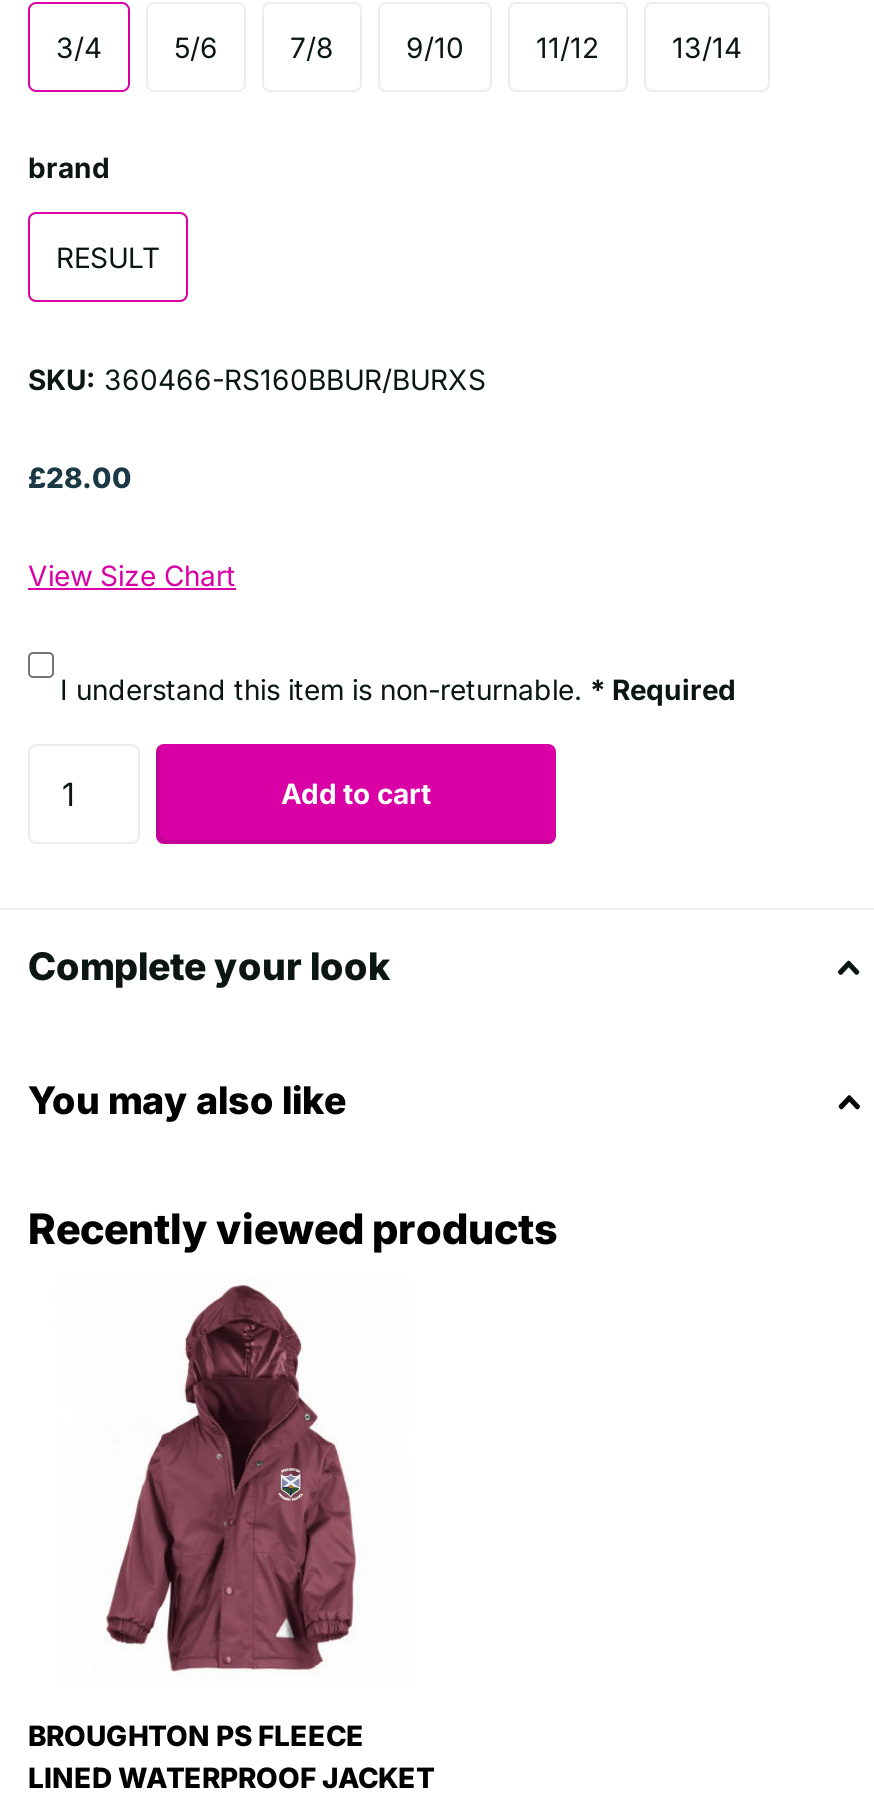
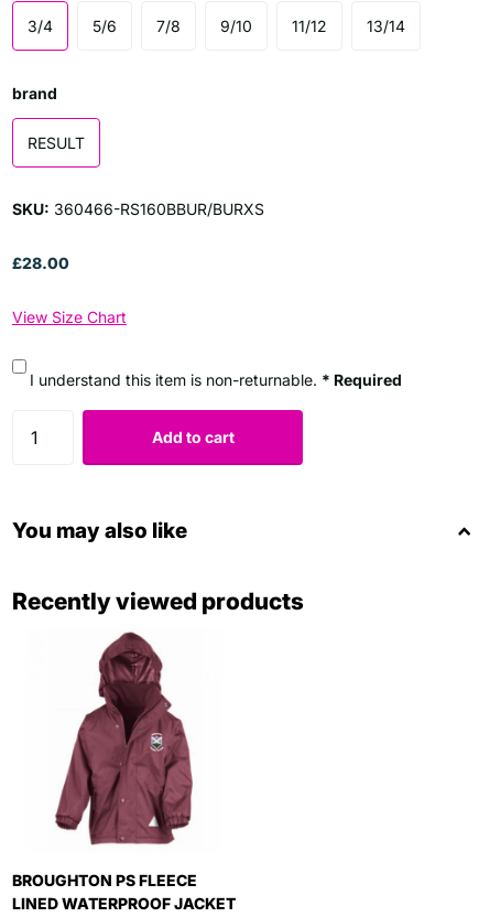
[28,945,390,991] Complete your look -> none

